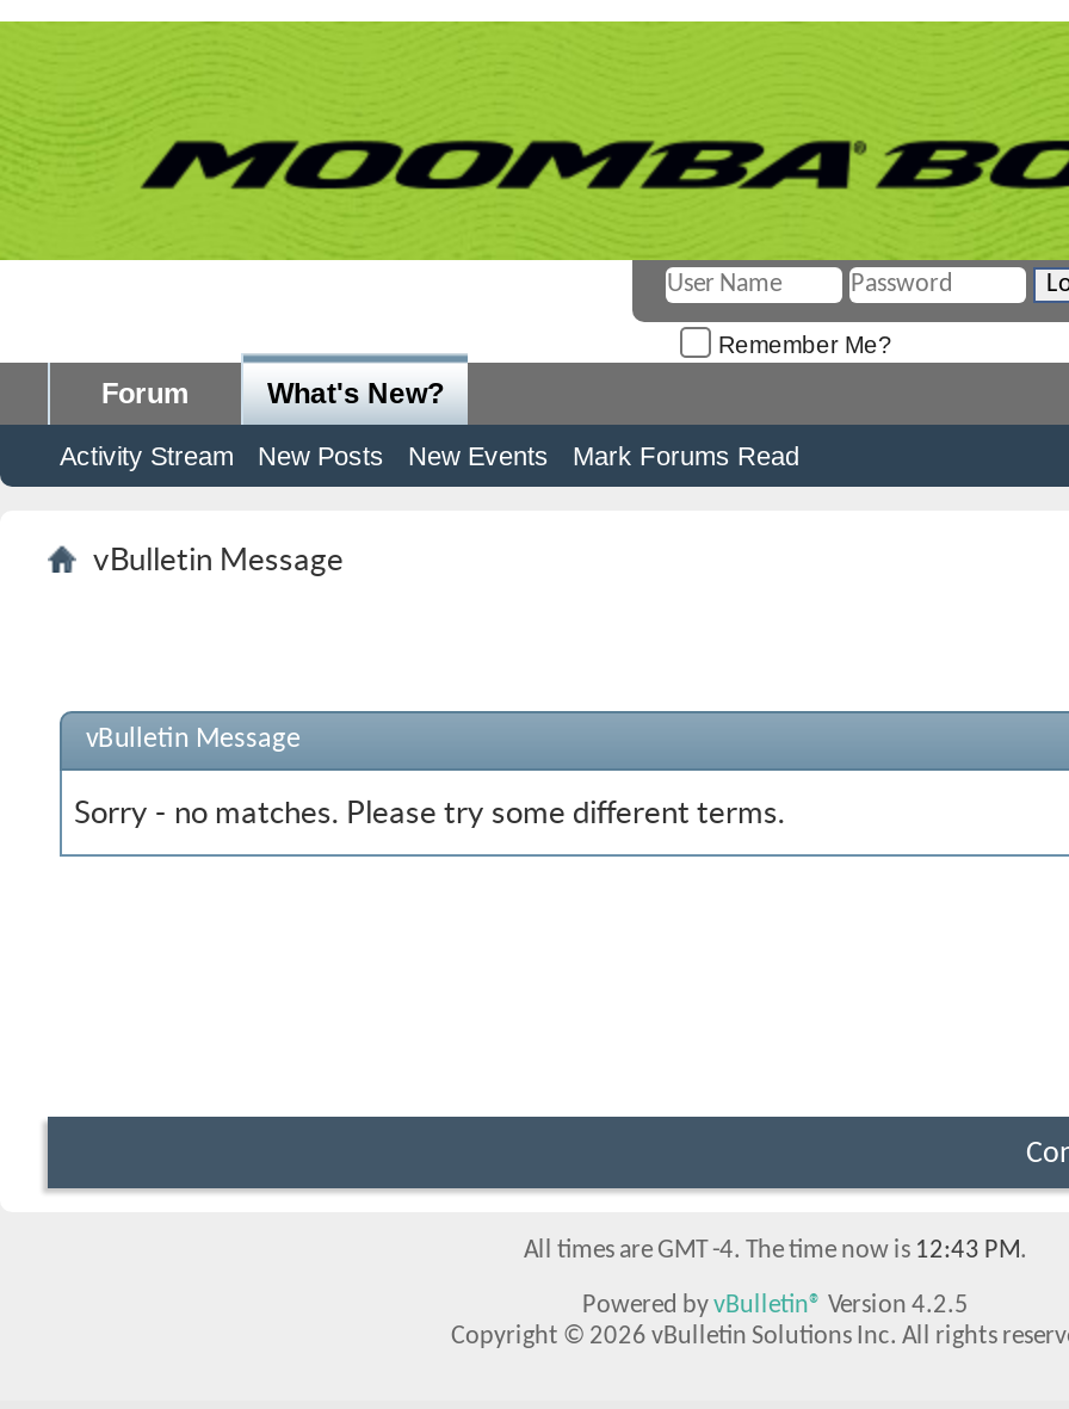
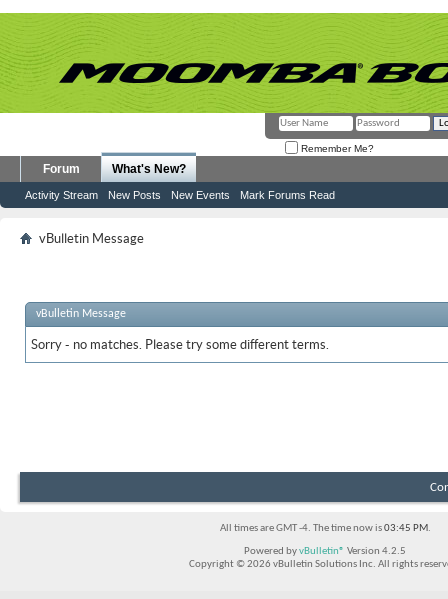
[524,1238,1027,1265] All times are GMT -4. The time now is 12:43 PM. -> [219,523,430,534] All times are GMT -4. The time now is 03:45 PM.

